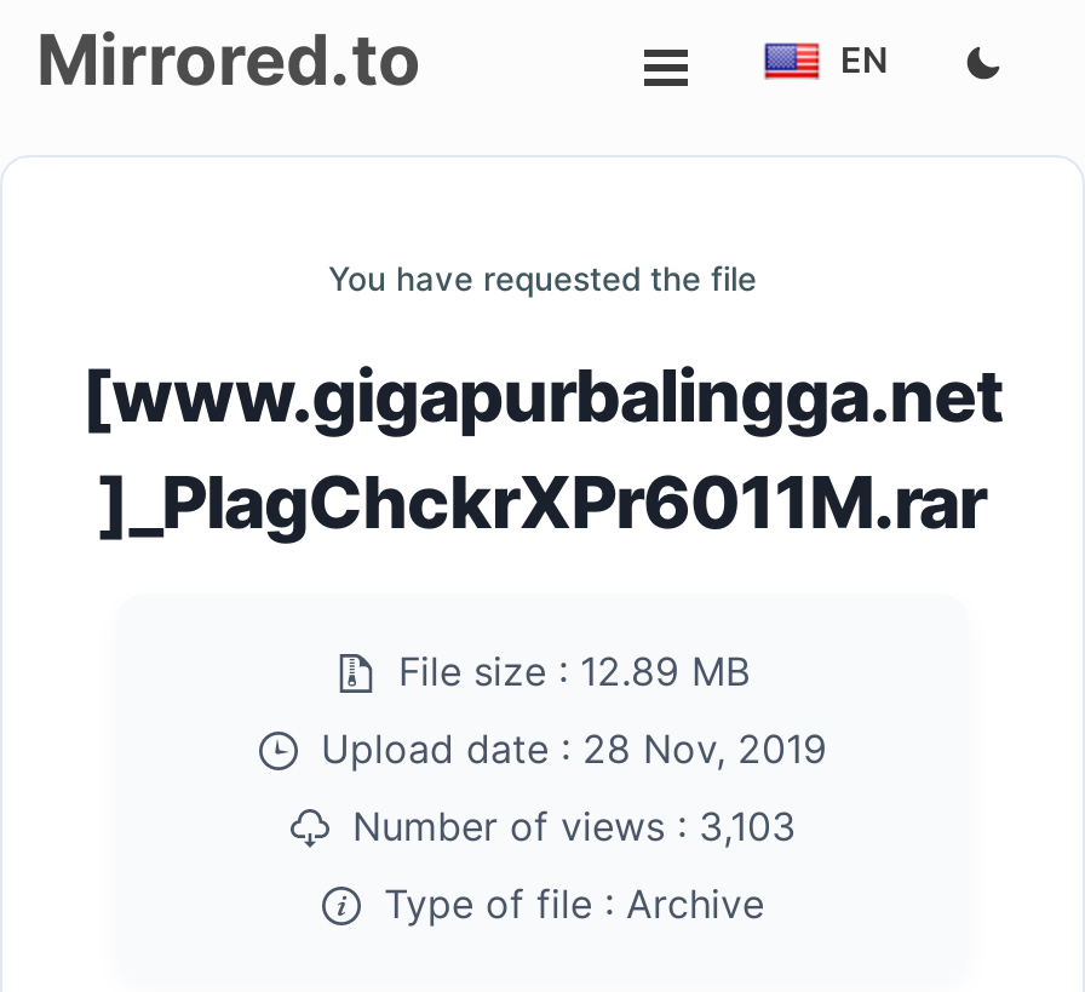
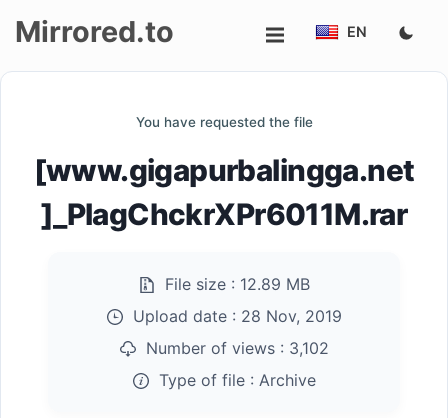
[328,801,796,850] Number of views : 3,103 -> [135,338,328,358] Number of views : 3,102

